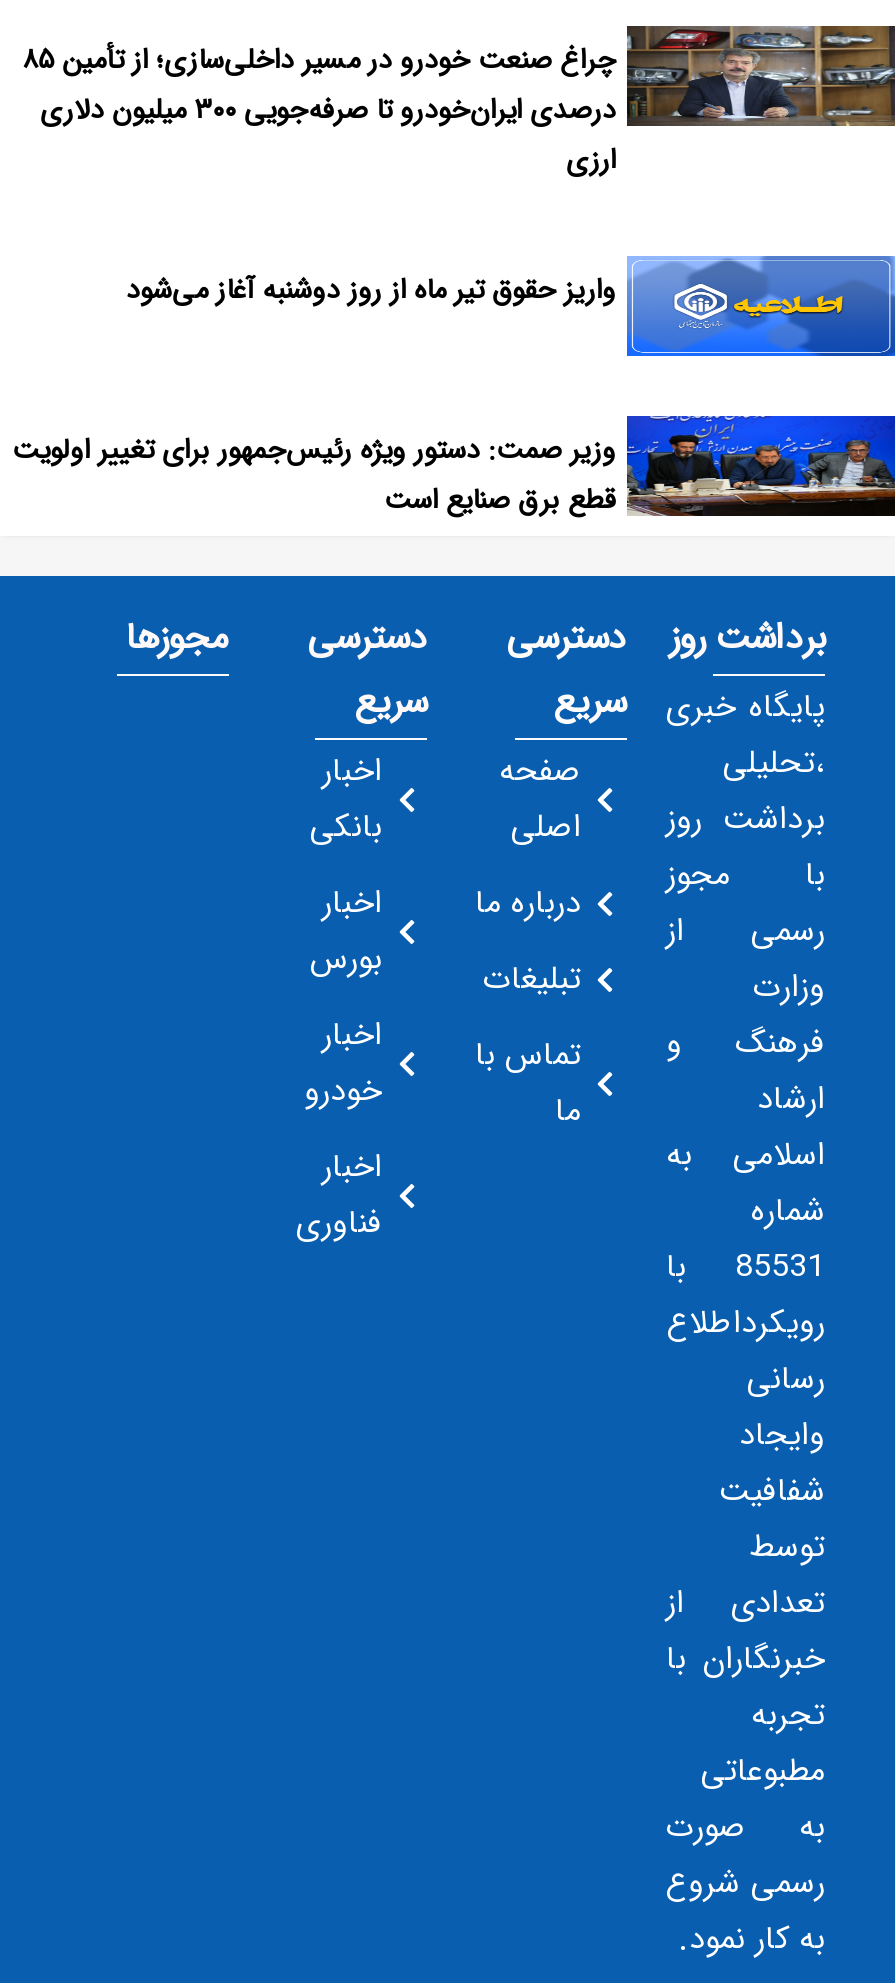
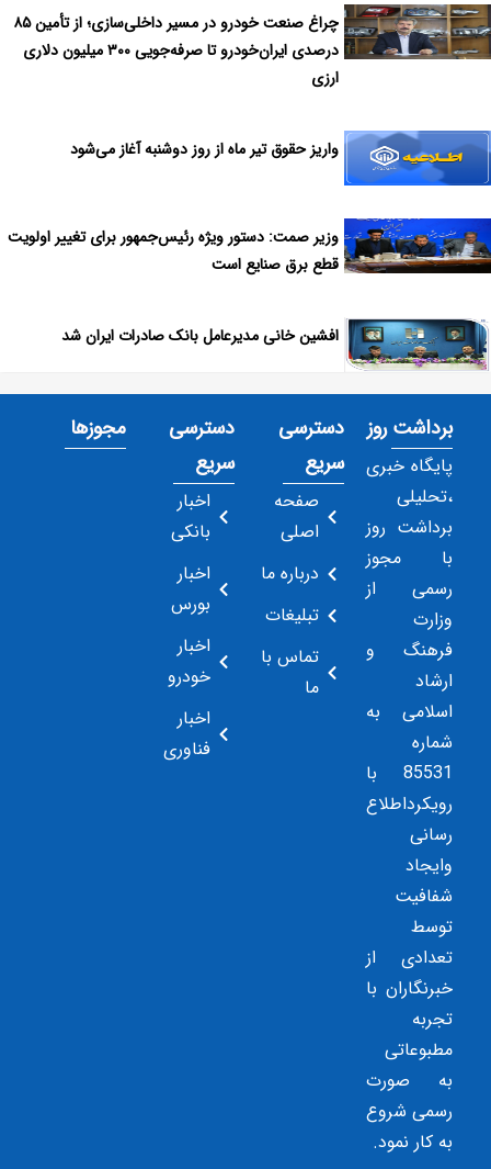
none -> [61,306,488,371] [image] | افشین خانی مدیرعامل بانک صادرات ایران شد

